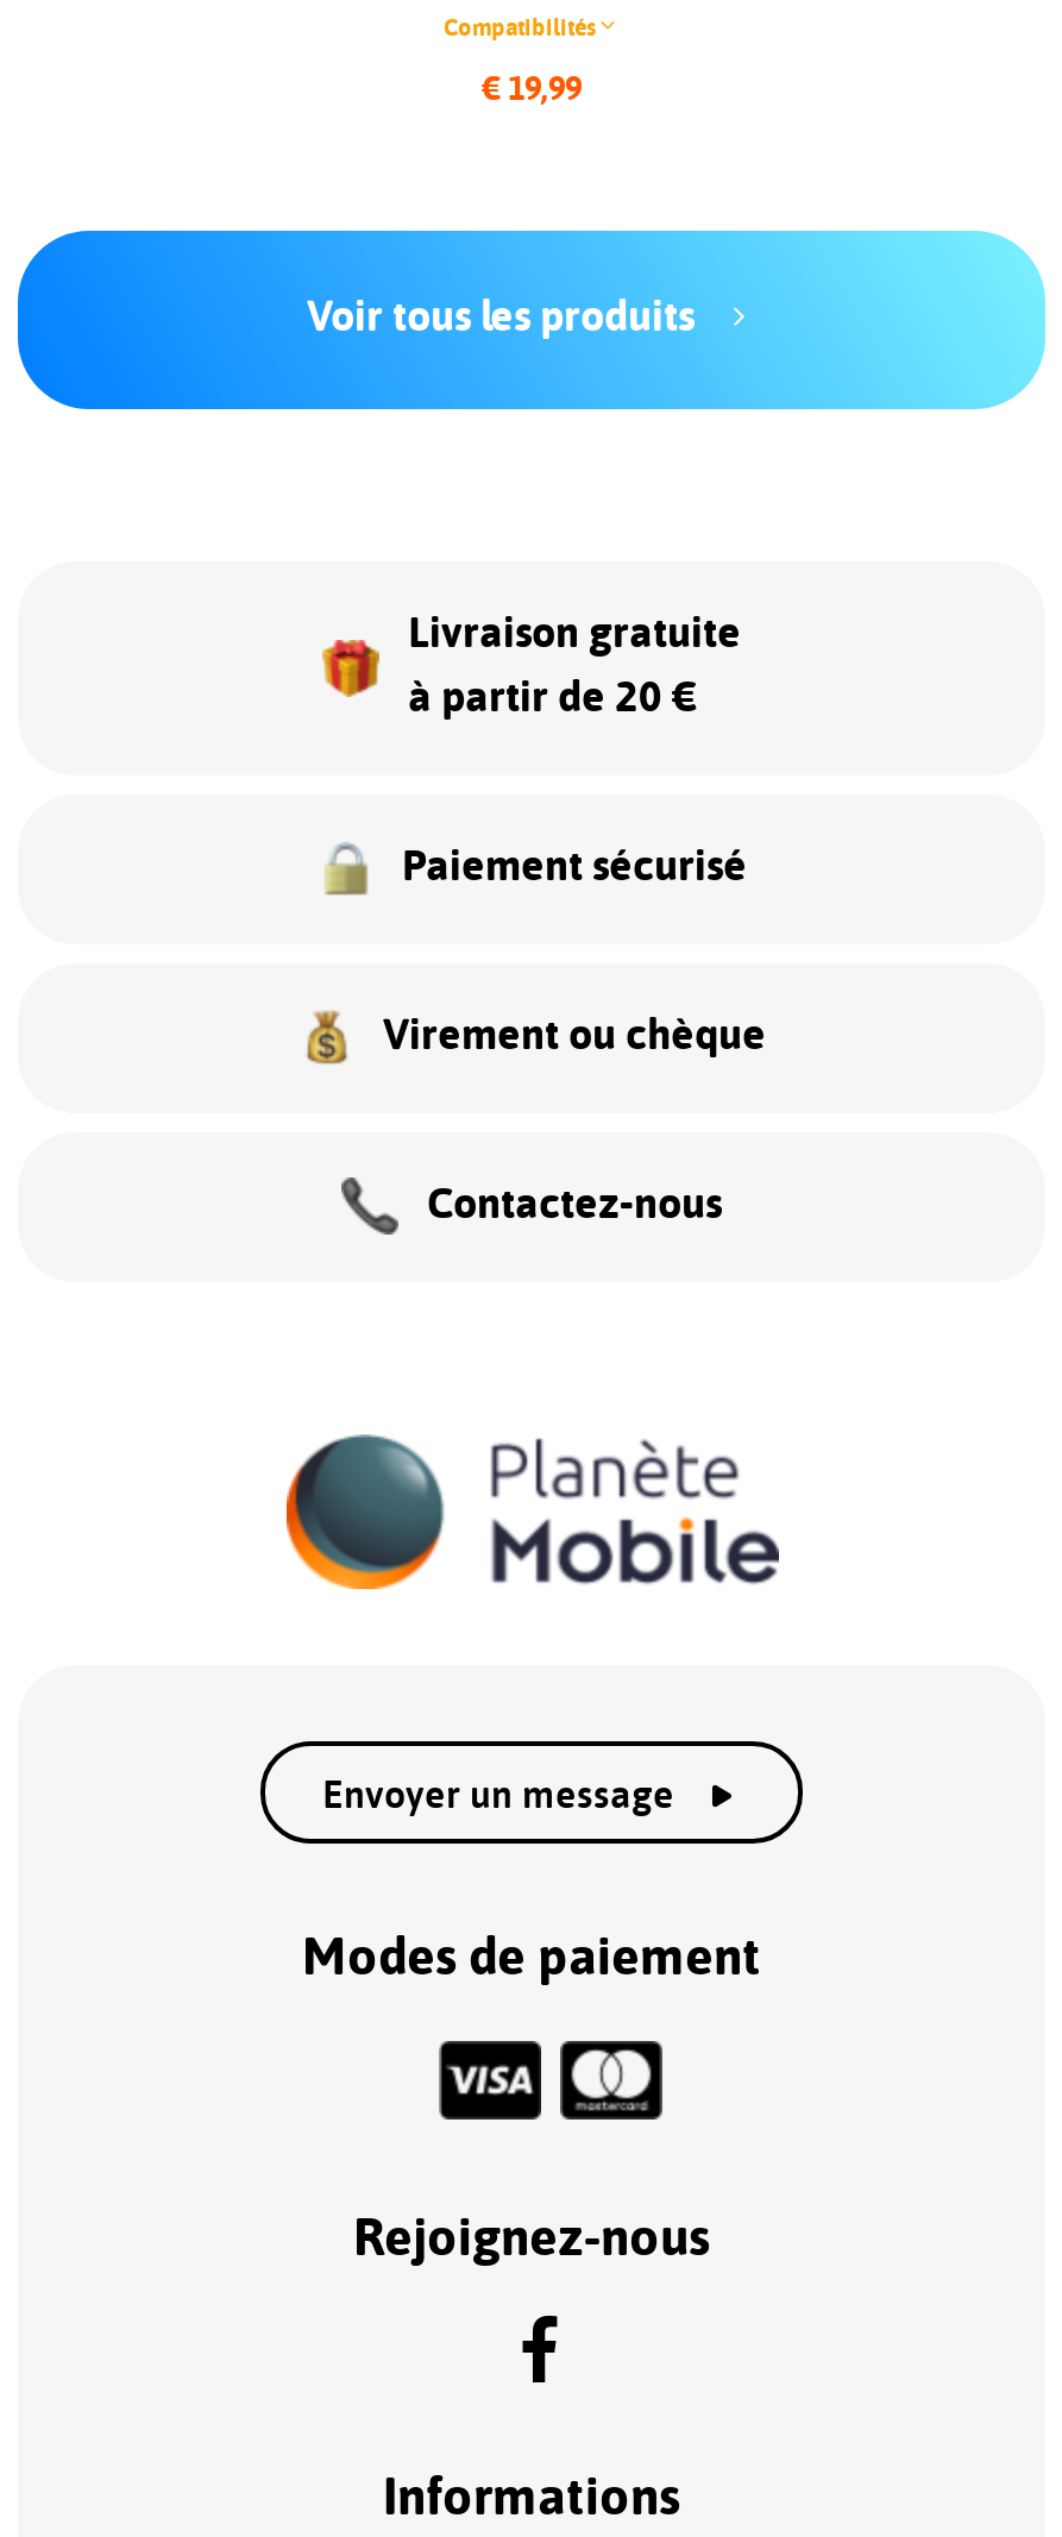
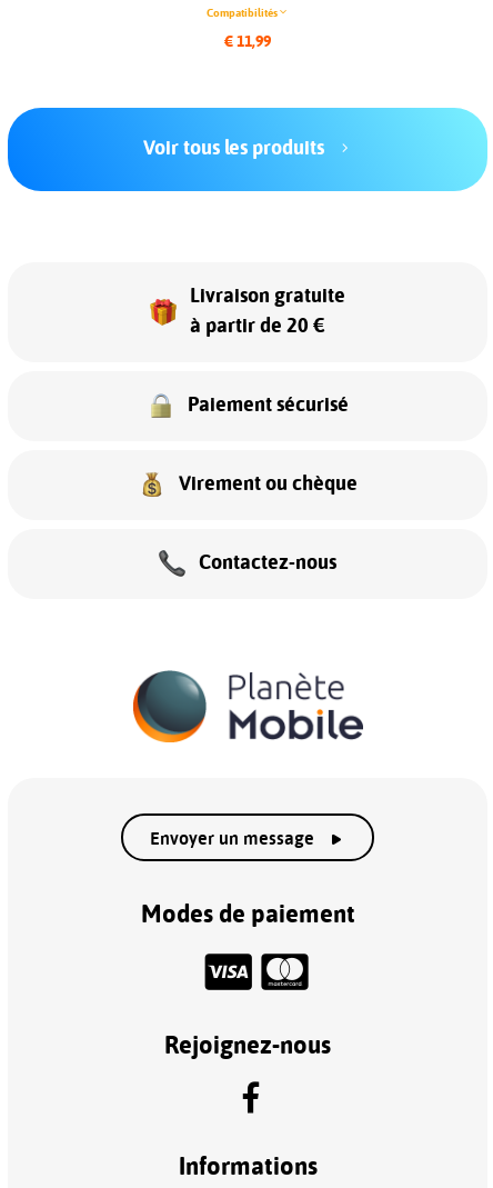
[482,74,582,107] € 19,99 -> [224,34,271,50] € 11,99

